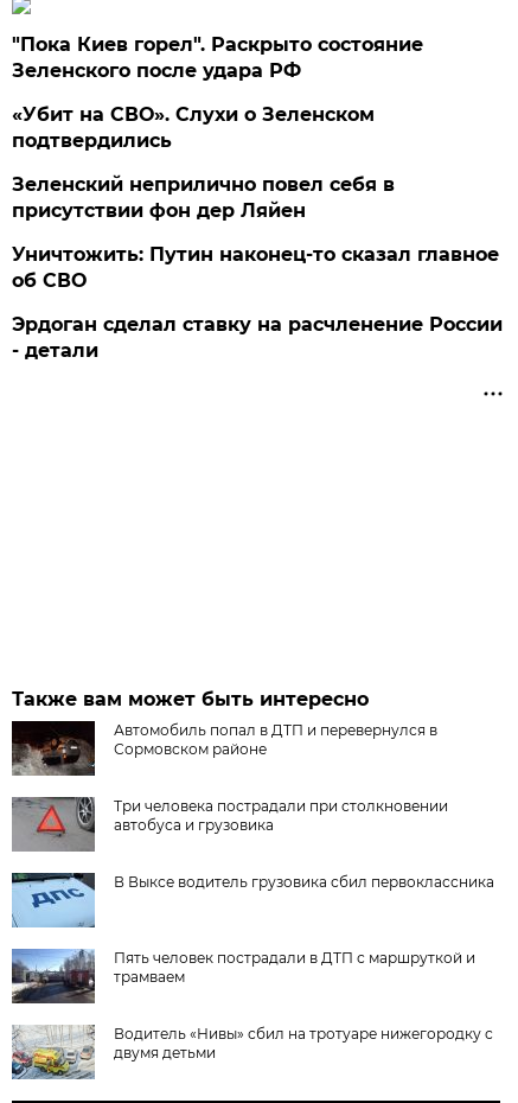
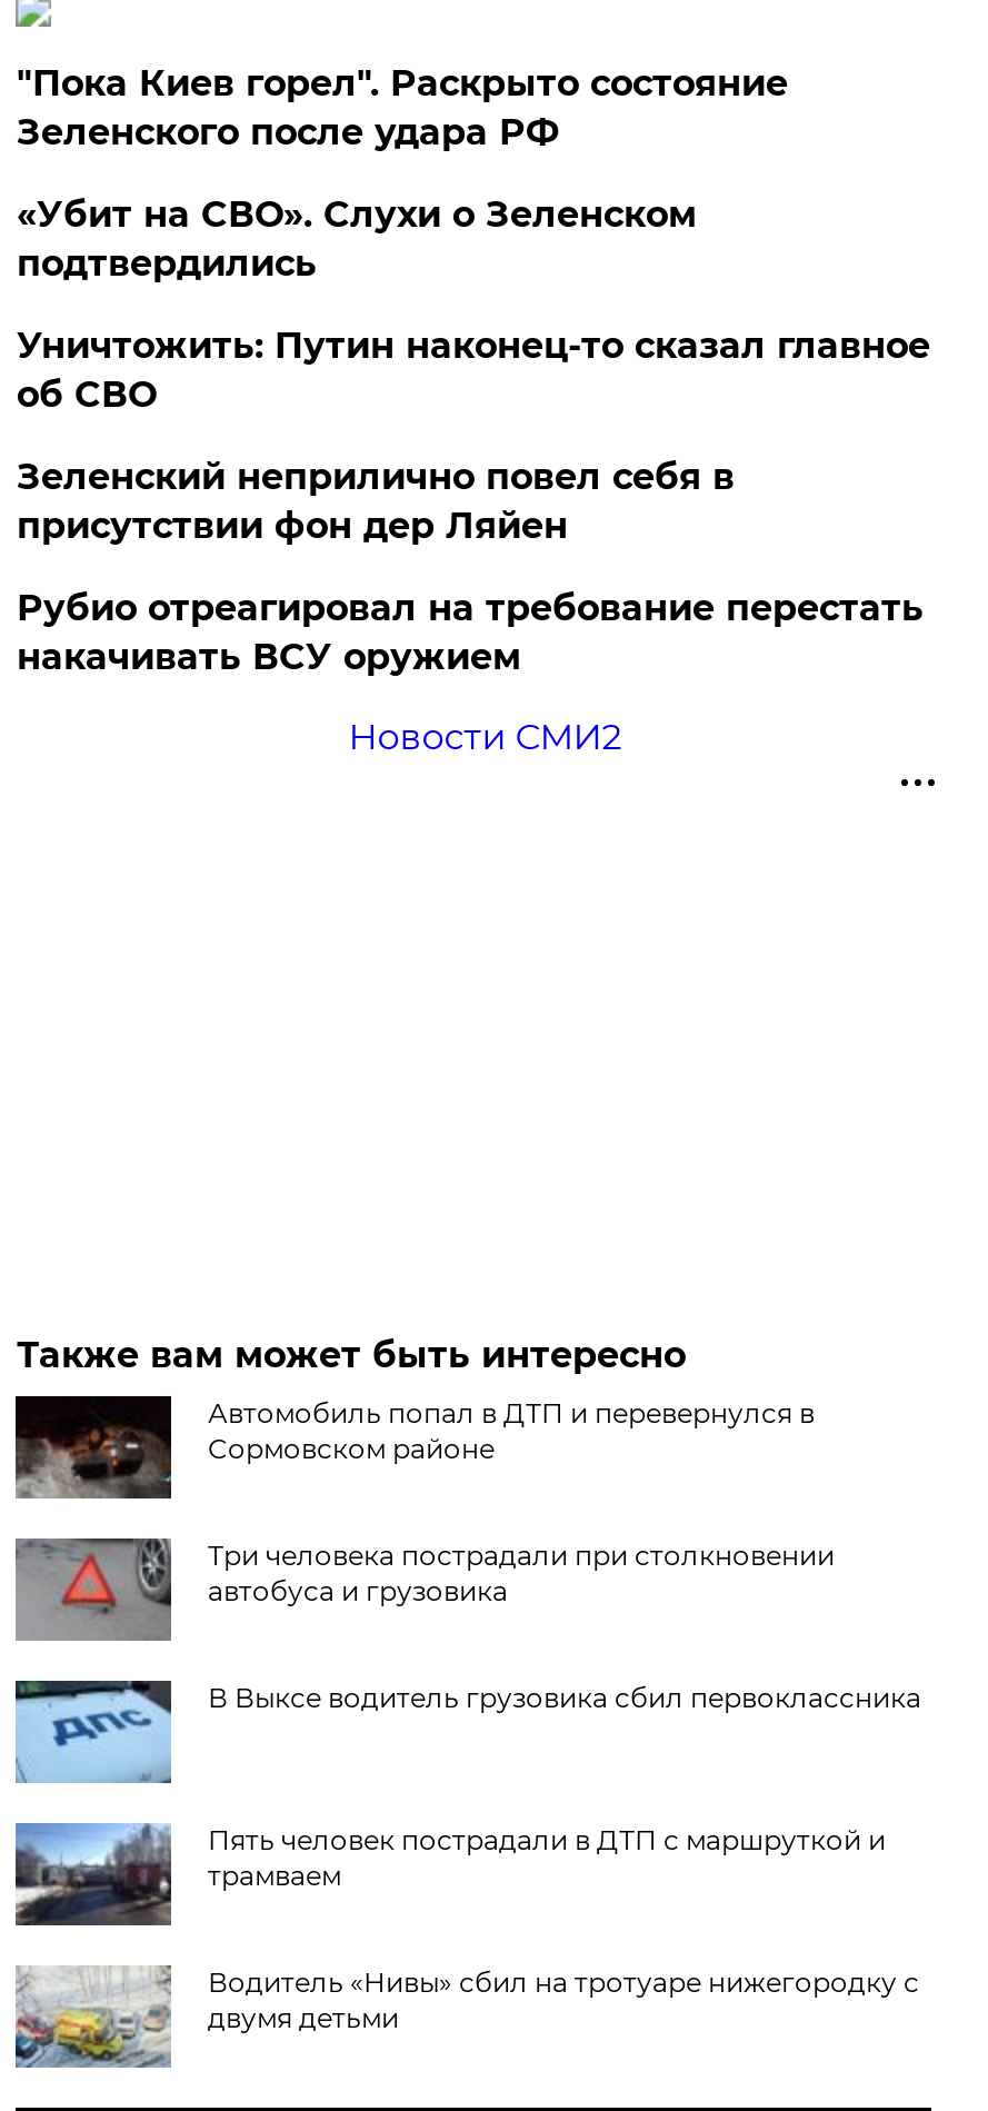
moved [12,173,395,222] -> [16,456,734,547]: Зеленский неприлично повел cебя в | присутствии фон дер Ляйен
none -> [16,587,923,678] Рубио отреагировал на требование перестать | накачивать ВСУ оружием
moved [12,243,500,292] -> [16,324,930,416]: Уничтожить: Путин наконец-то сказал главное | об СВО
[12,313,503,362] Эрдоган сделал ставку на расчленение России | - детали -> [348,716,622,758] Новости СМИ2

